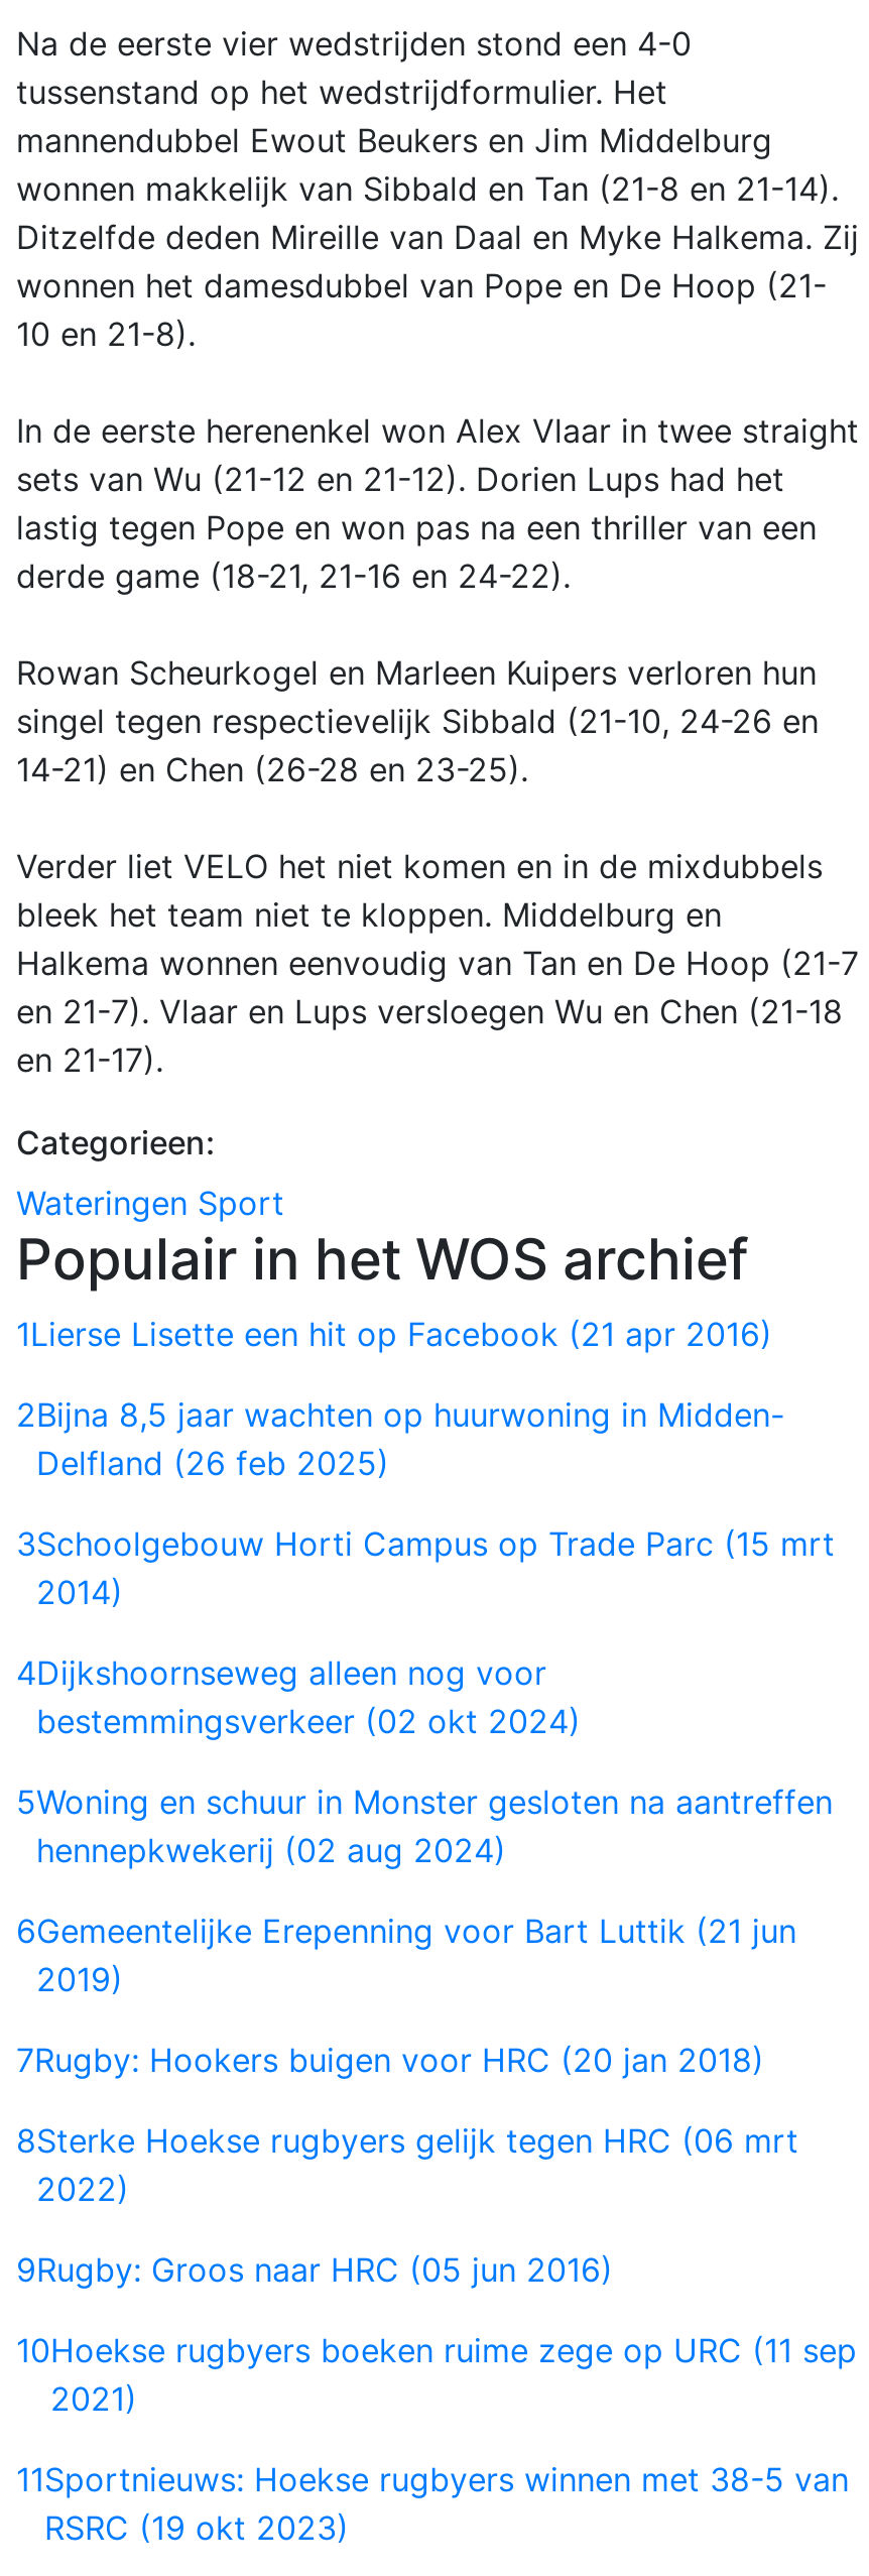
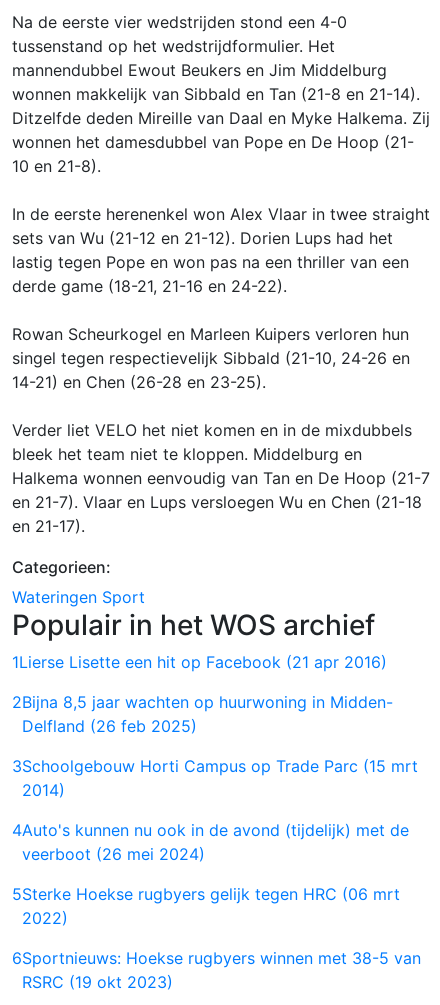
[16,1652,833,2160] 4Dijkshoornseweg alleen nog voor | bestemmingsverkeer (02 okt 2024) | 5Woning en schuur in Monster gesloten na aantreffen | hennepkwekerij (02 aug 2024) | 6Gemeentelijke Erepenning voor Bart Luttik (21 jun | 2019) | 7Rugby: Hookers buigen voor HRC (20 jan 2018) | 8Sterke Hoekse rugbyers gelijk tegen HRC (06 mrt -> [12,820,409,904] 4Auto's kunnen nu ook in de avond (tijdelijk) met de | veerboot (26 mei 2024) | 5Sterke Hoekse rugbyers gelijk tegen HRC (06 mrt
[16,2249,857,2499] 9Rugby: Groos naar HRC (05 jun 2016) | 10Hoekse rugbyers boeken ruime zege op URC (11 sep | 2021) | 11Sportnieuws: Hoekse rugbyers winnen met 38-5 van -> [12,948,421,968] 6Sportnieuws: Hoekse rugbyers winnen met 38-5 van

